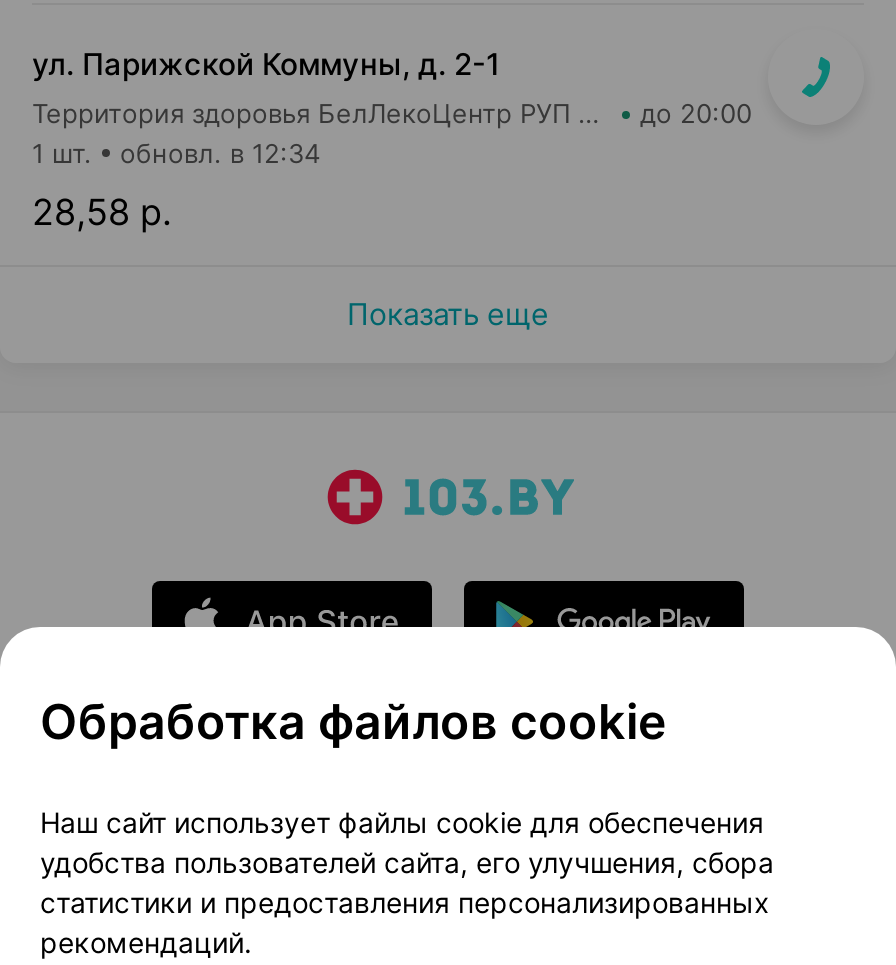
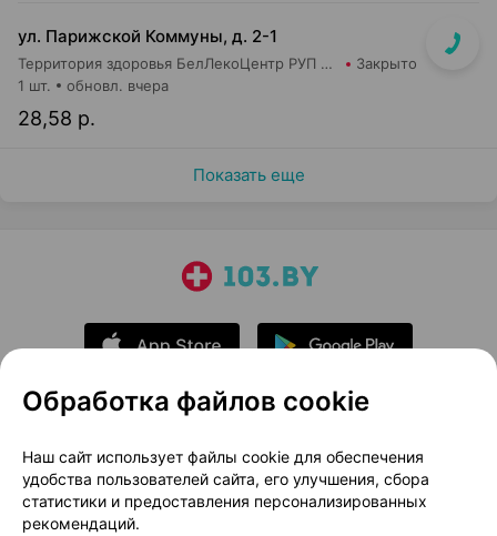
[640,97,752,129] до 20:00 -> [356,54,417,72] Закрыто
[120,137,320,169] обновл. в 12:34 -> [67,77,169,94] обновл. вчера

